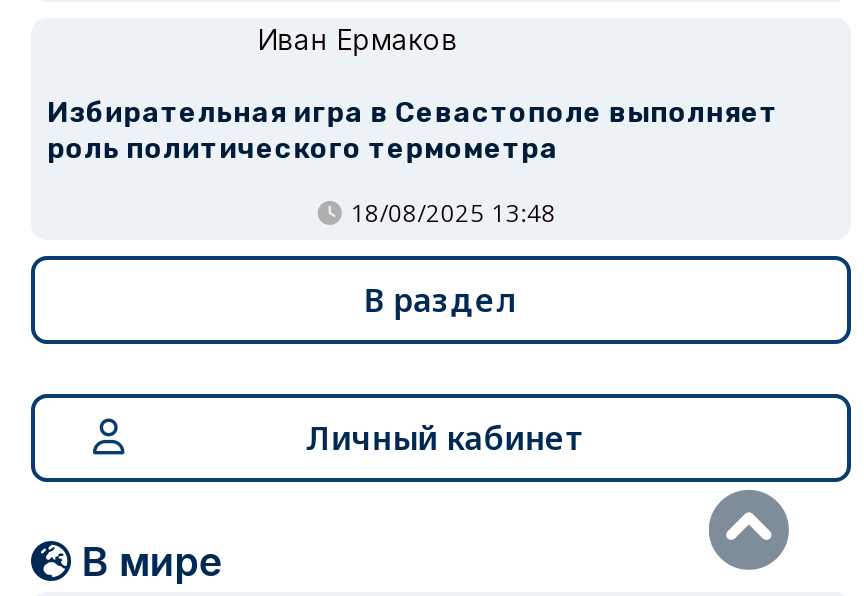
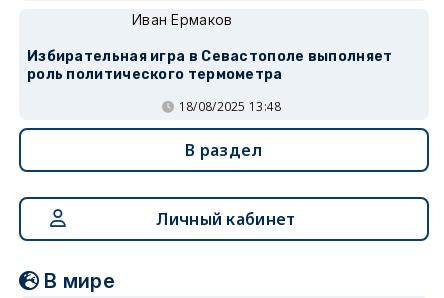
[707,488,791,572] [image] -> none

